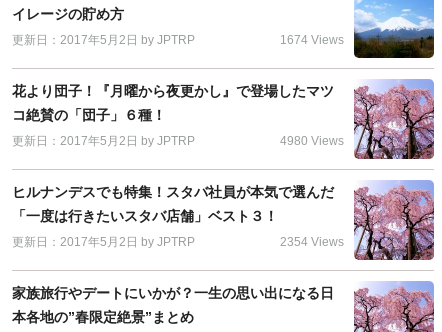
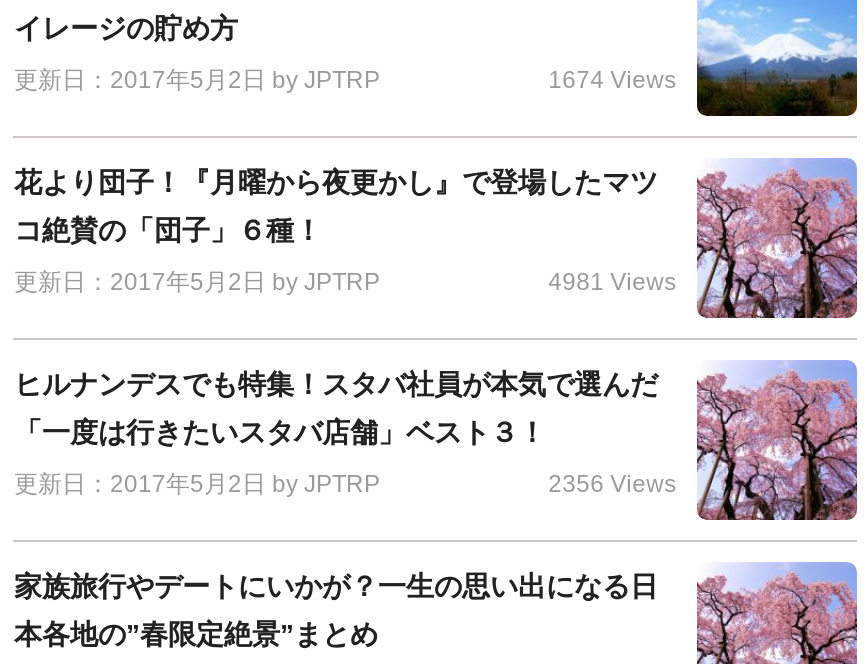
[280,134,344,148] 4980 Views -> [548,268,676,296] 4981 Views
[280,235,344,249] 2354 Views -> [548,470,676,498] 2356 Views

